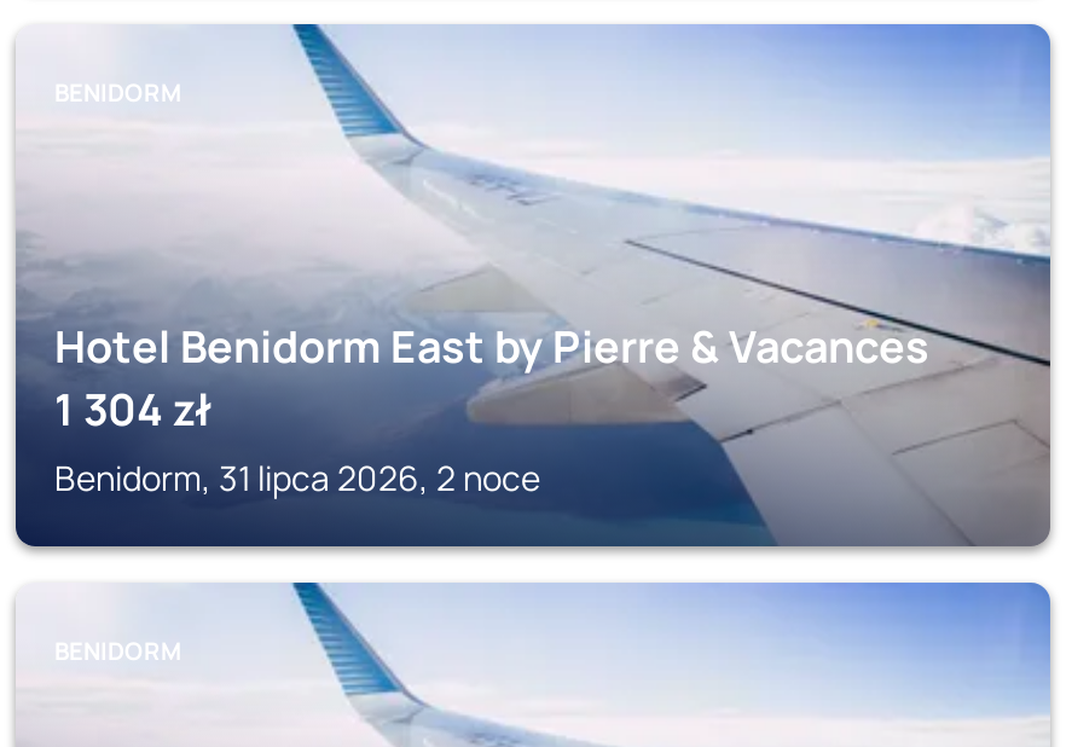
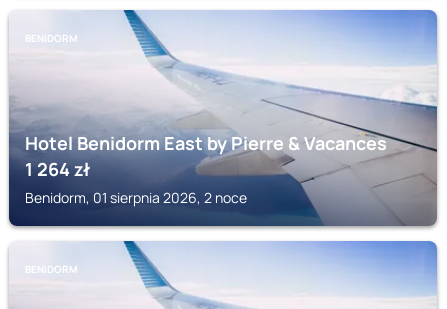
[54,380,211,438] 1 304 zł -> [25,157,90,181] 1 264 zł
[54,454,540,500] Benidorm, 31 lipca 2026, 2 noce -> [25,188,247,207] Benidorm, 01 sierpnia 2026, 2 noce

